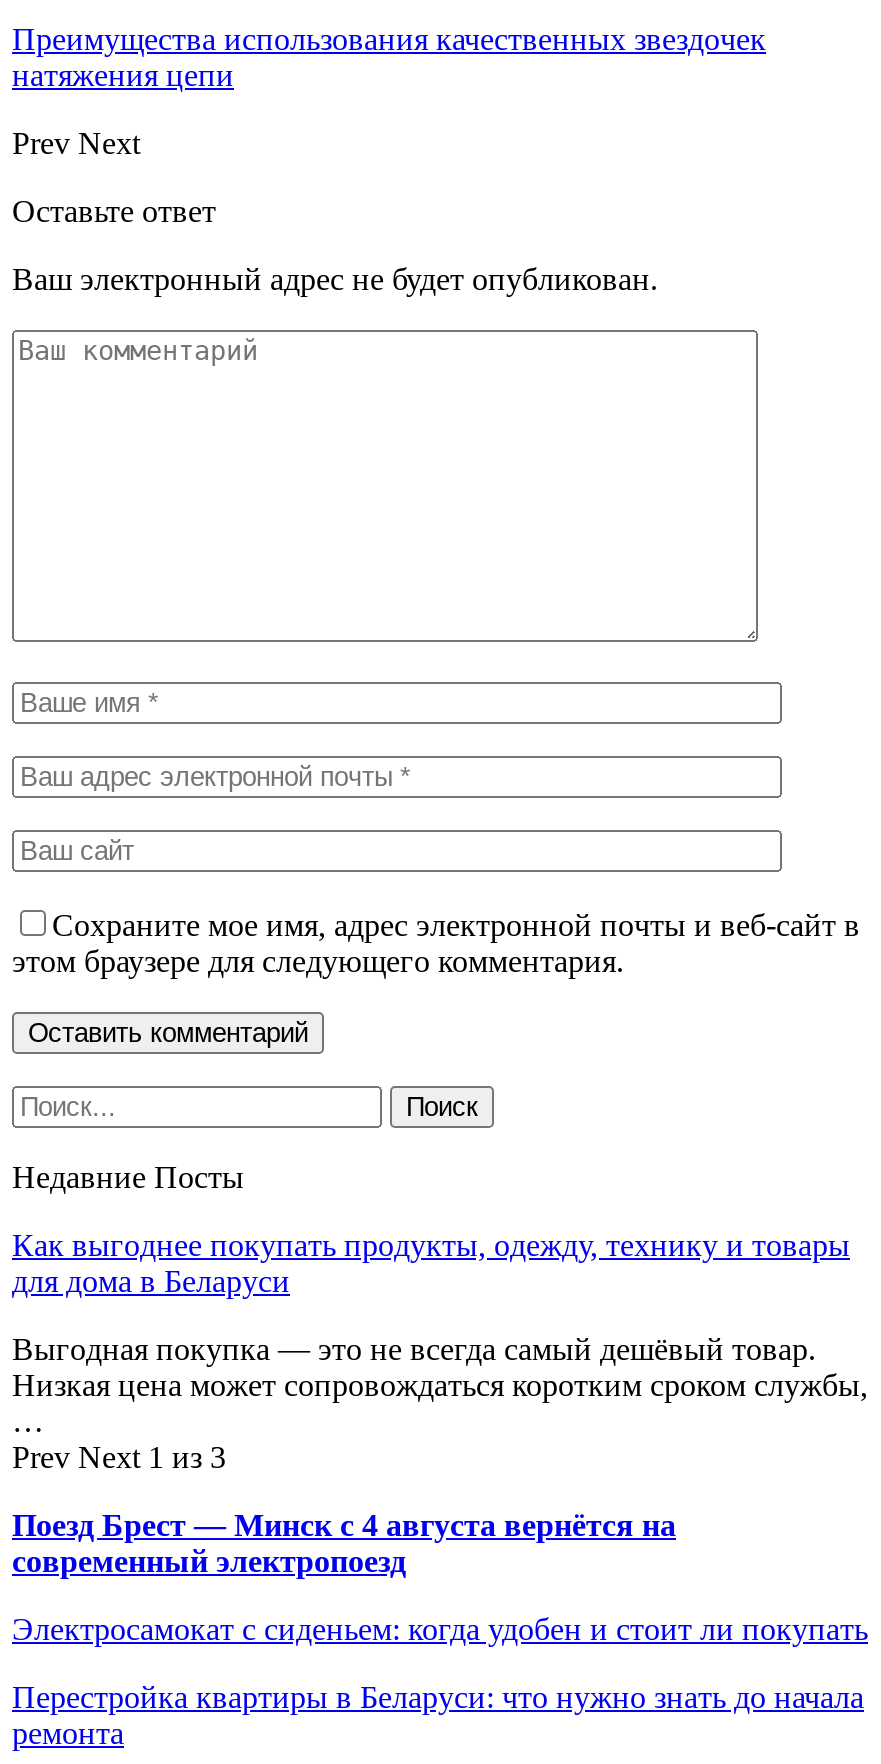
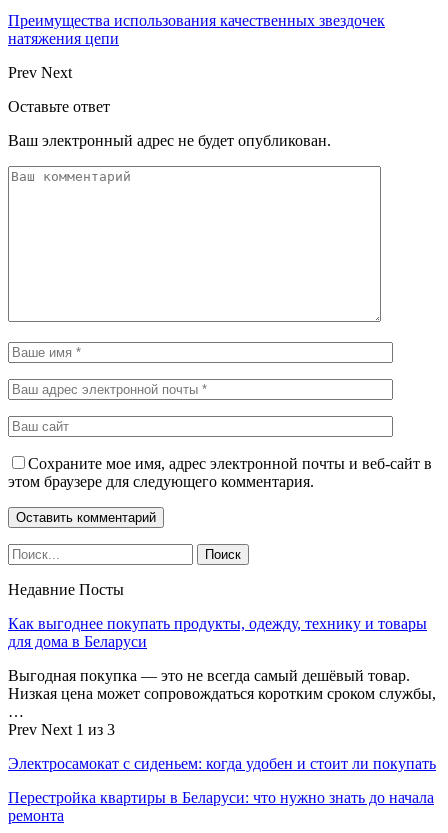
[12,1508,676,1578] Поезд Брест — Минск с 4 августа вернётся на | современный электропоезд -> none

